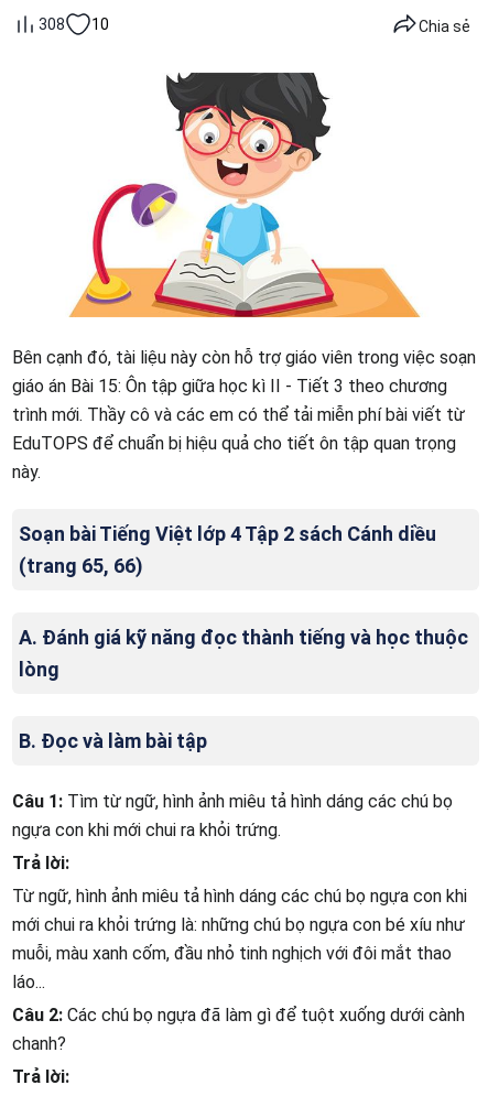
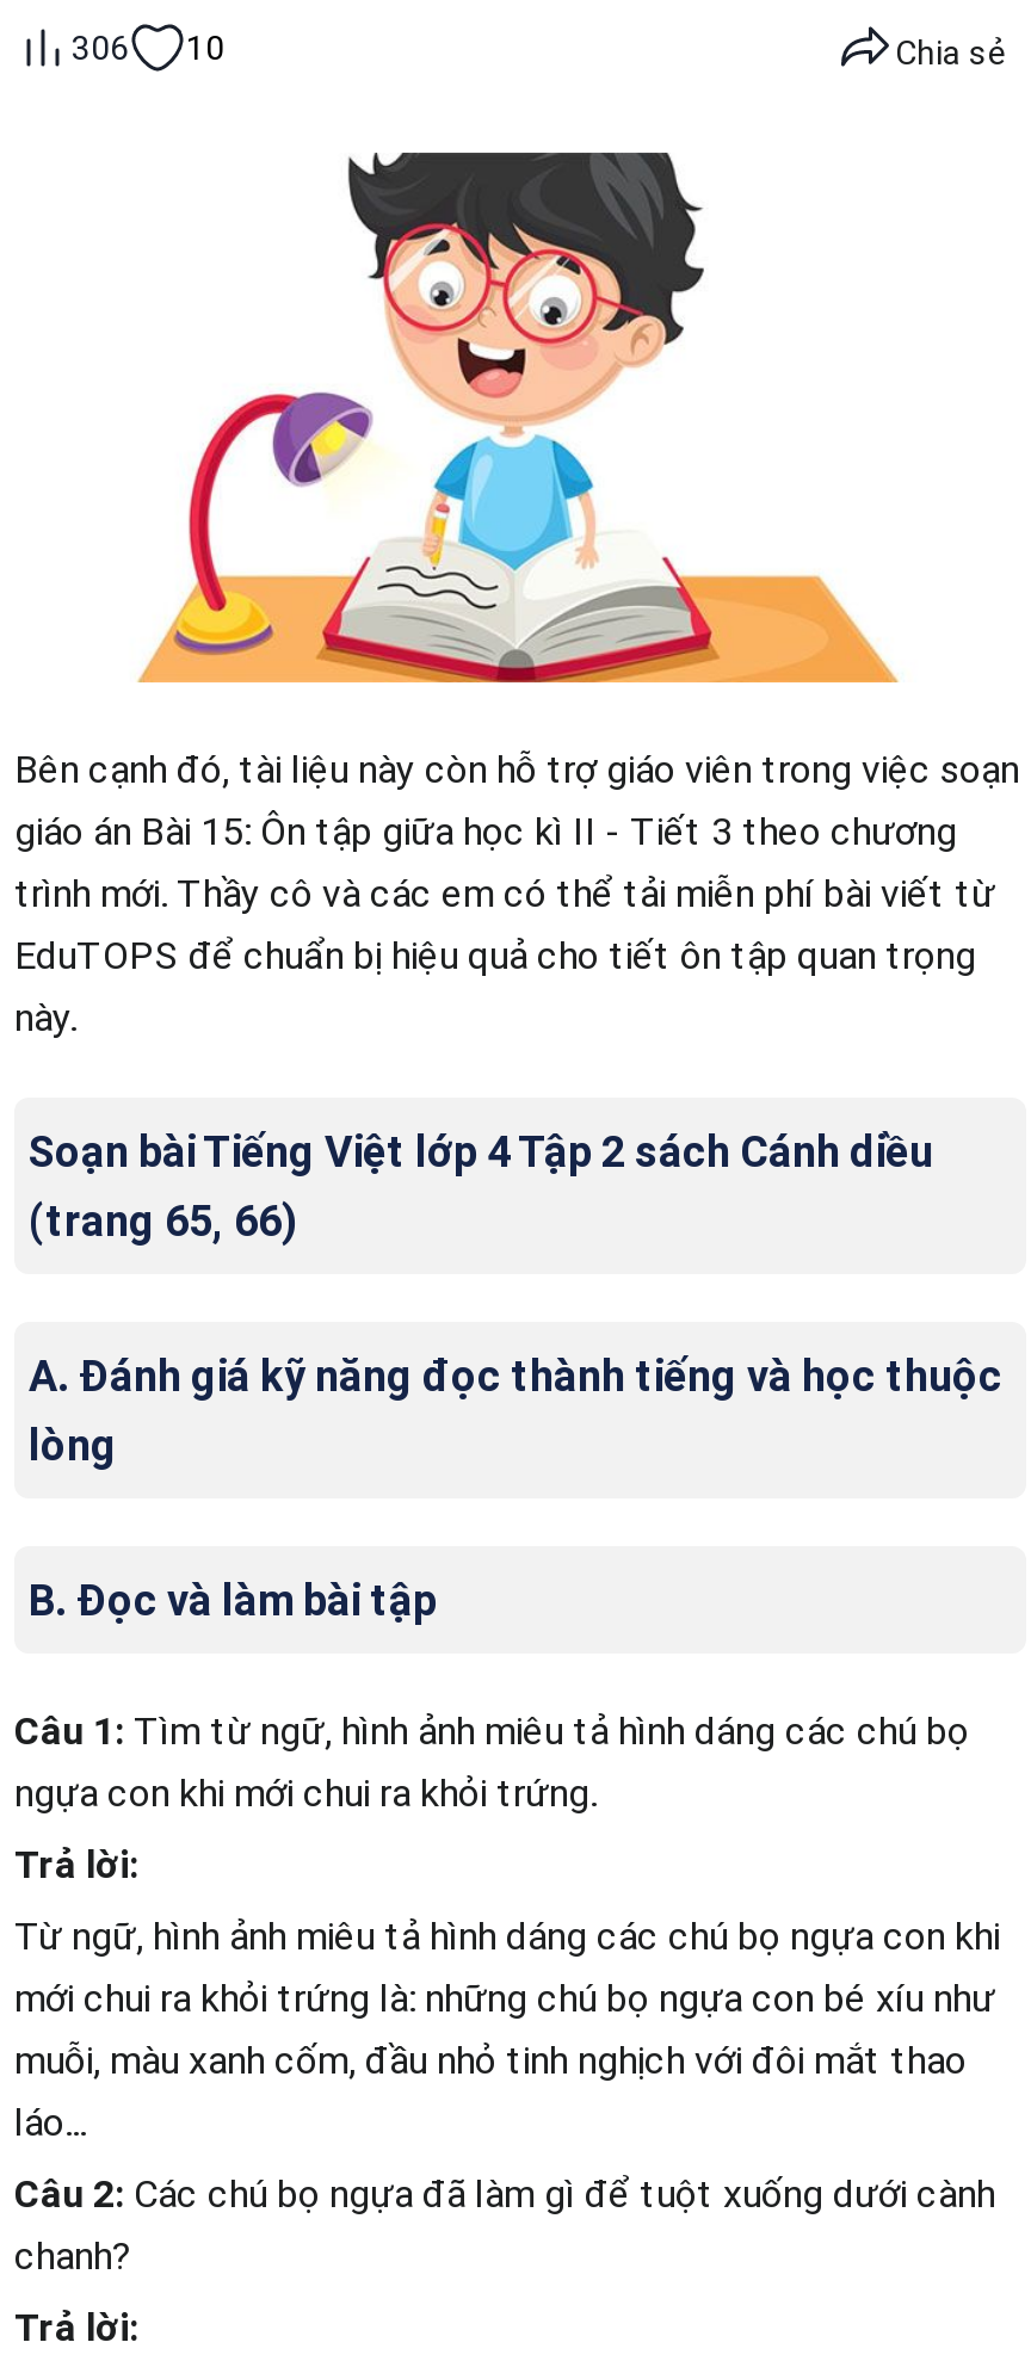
[39,15,109,33] 308 10 -> [72,27,224,67] 306 10

